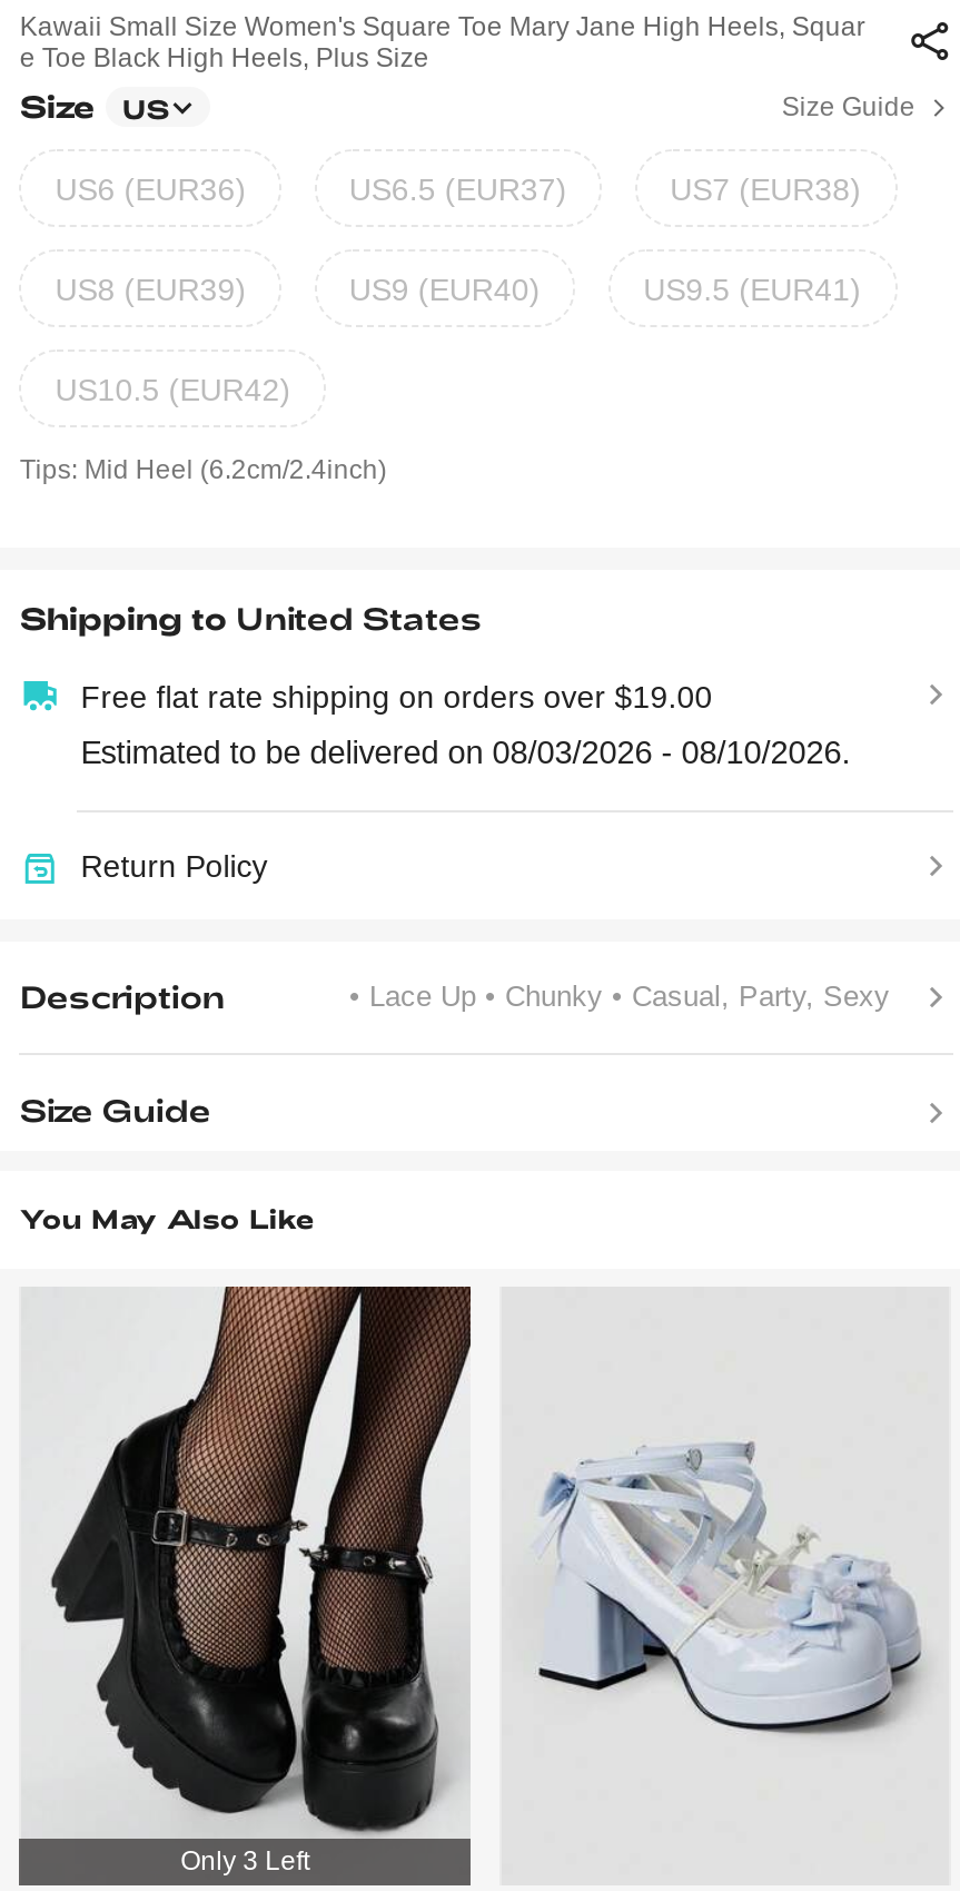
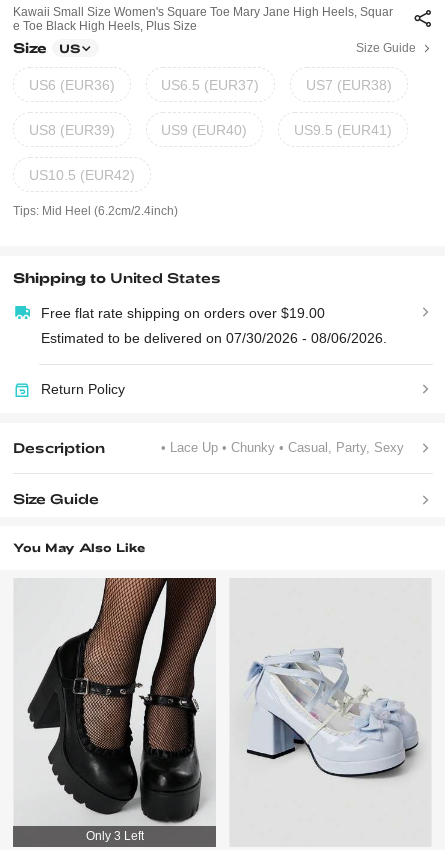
[81,735,850,771] Estimated to be delivered on 08/03/2026 - 08/10/2026. -> [41,330,387,346] Estimated to be delivered on 07/30/2026 - 08/06/2026.

